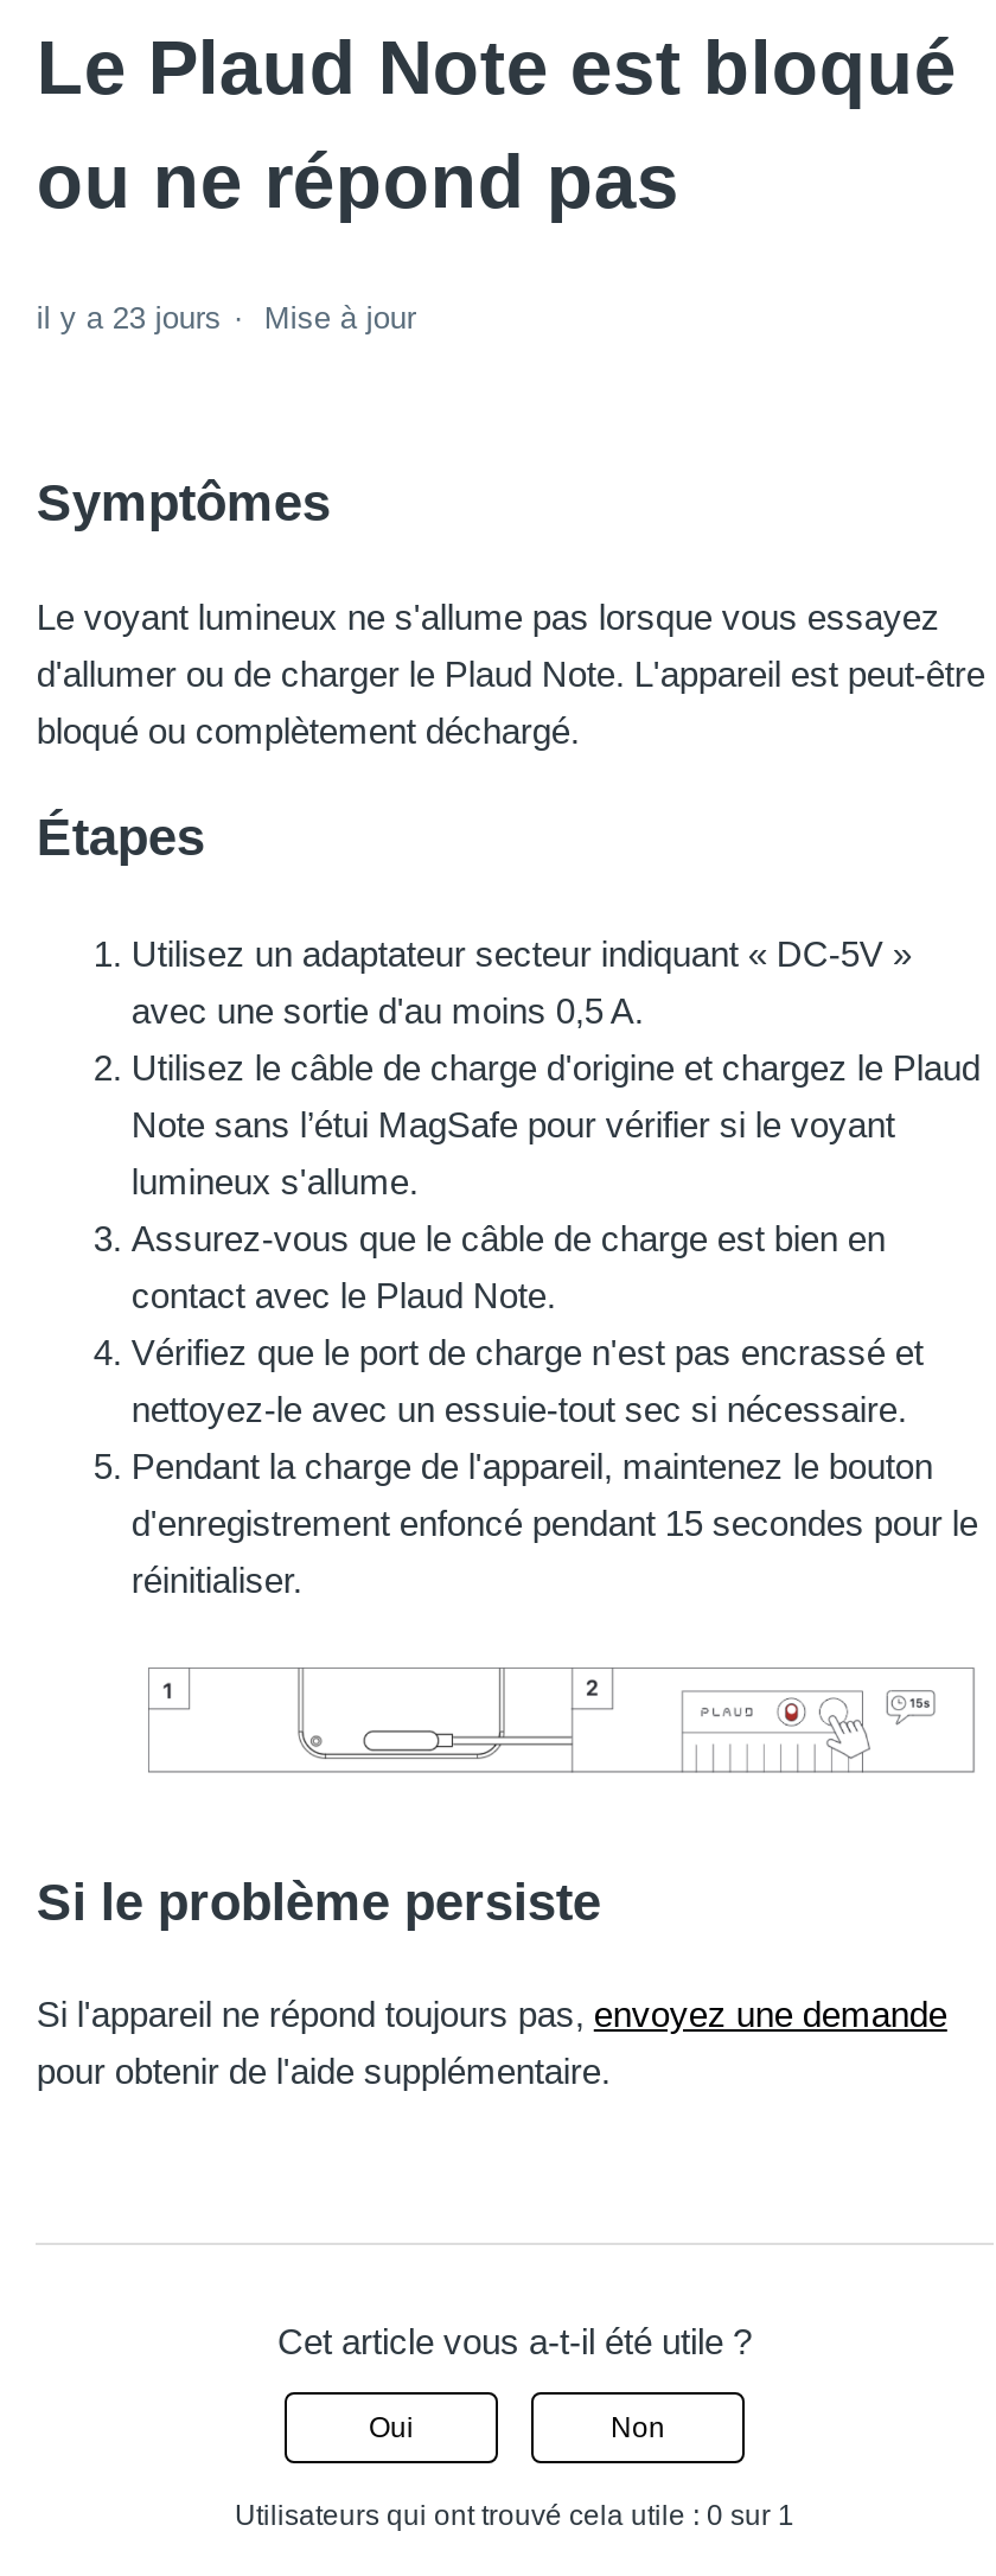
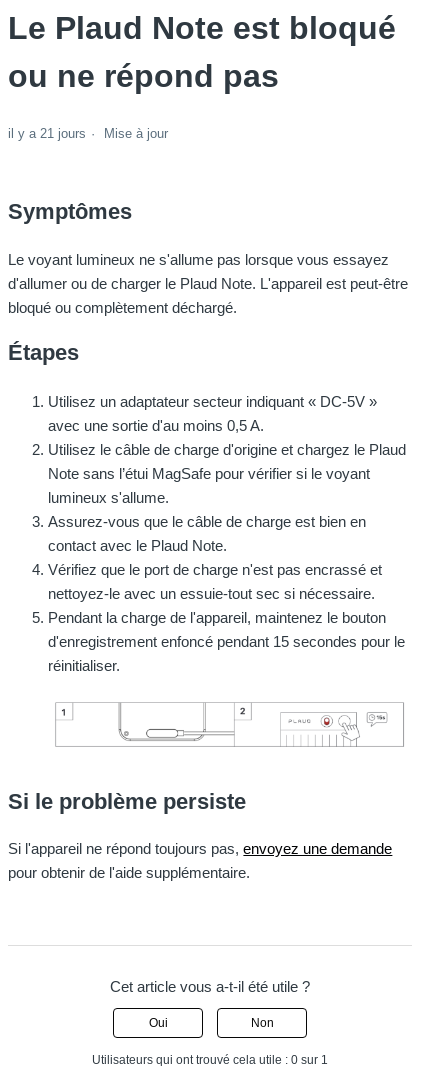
[37,301,416,337] il y a 23 jours Mise à jour -> [8,126,168,141] il y a 21 jours Mise à jour

